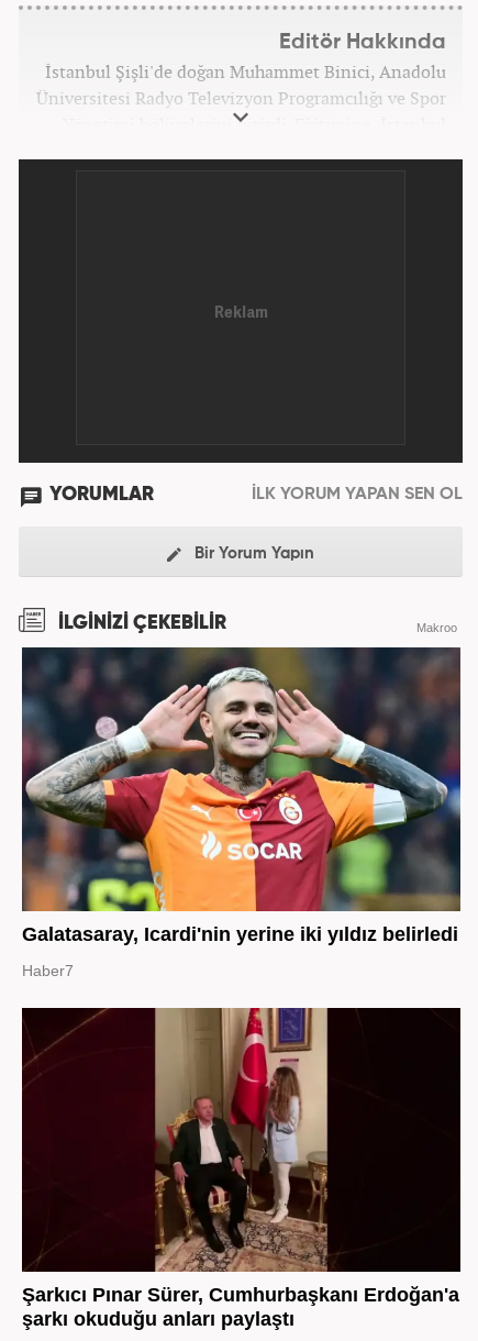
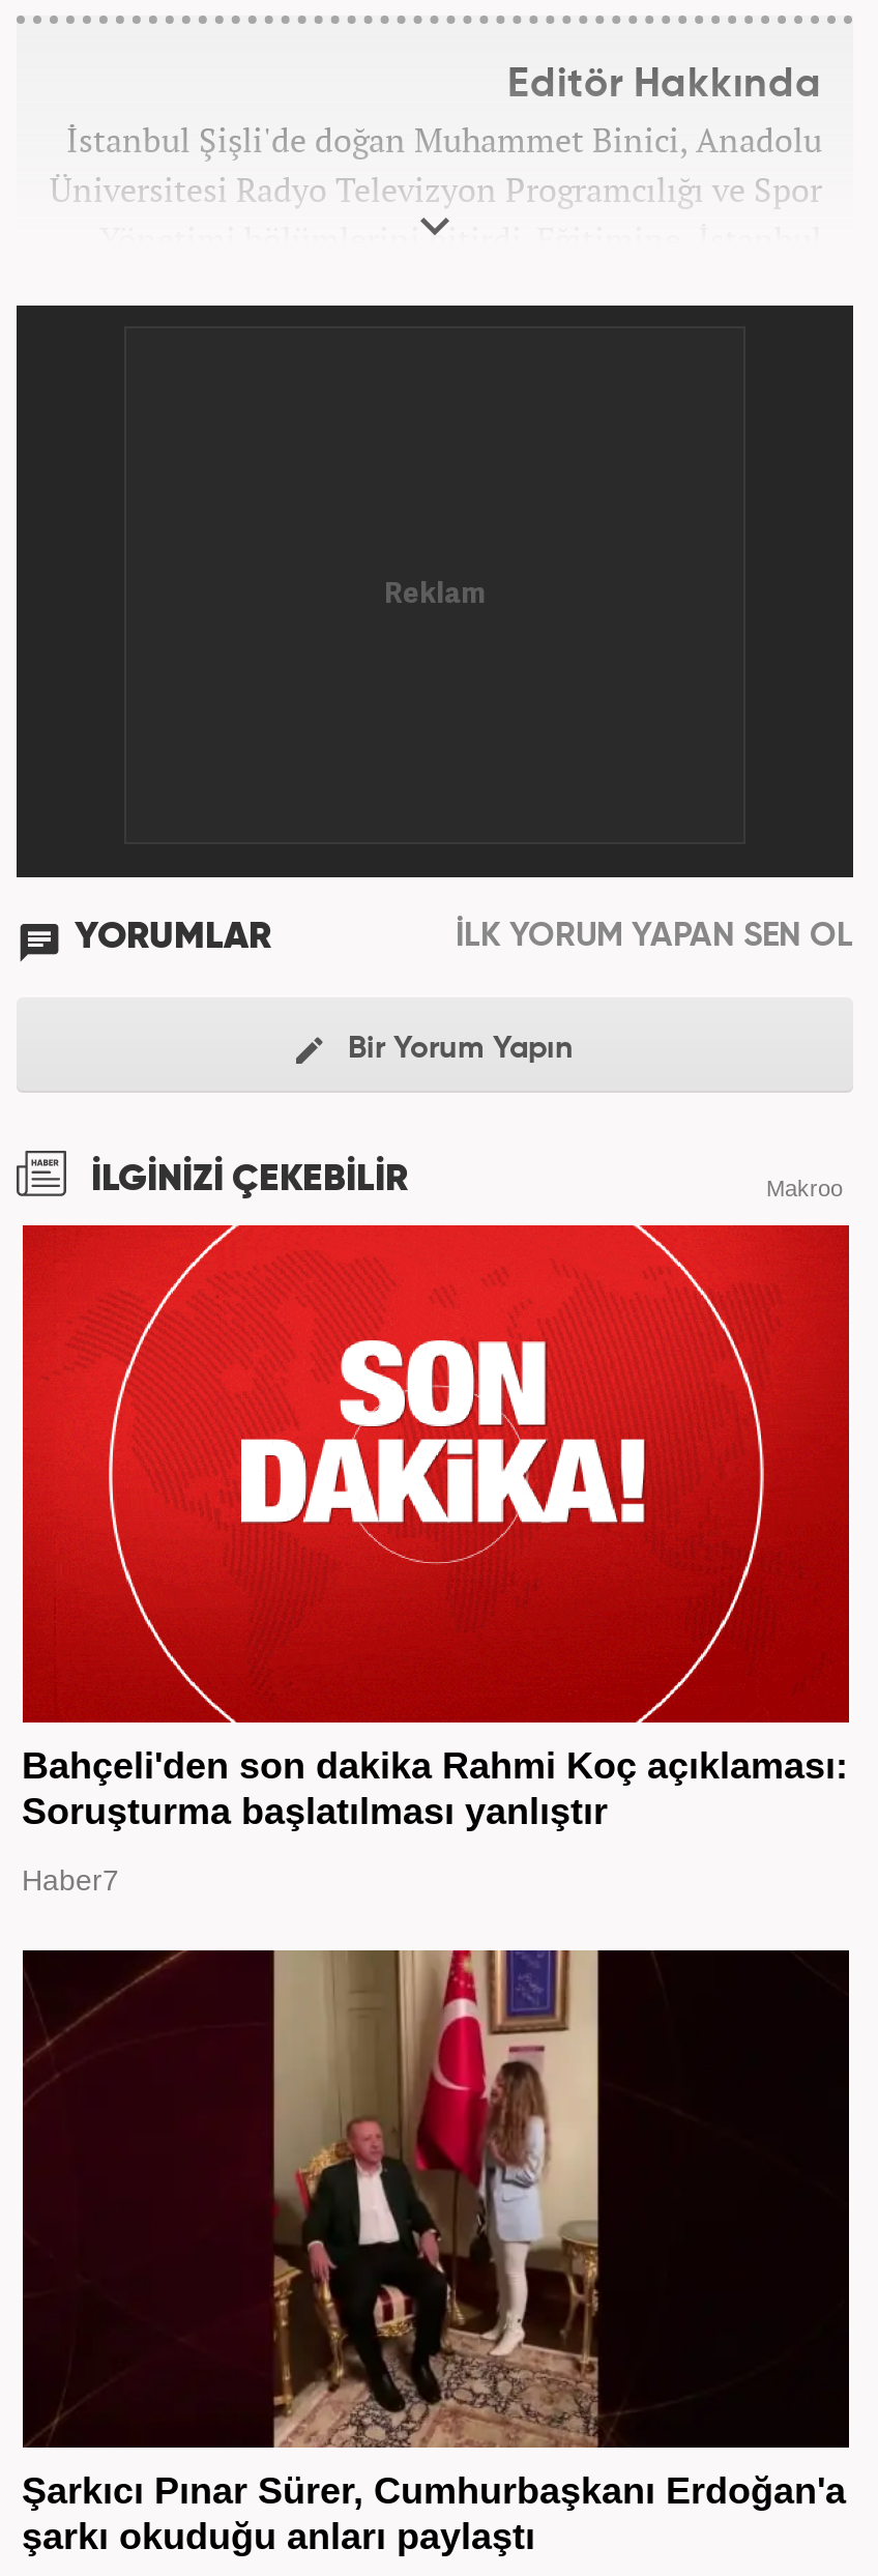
[21,646,462,945] [image] | Galatasaray, Icardi'nin yerine iki yıldız belirledi -> [21,1223,851,1832] [image] | Bahçeli'den son dakika Rahmi Koç açıklaması: | Soruşturma başlatılması yanlıştır

